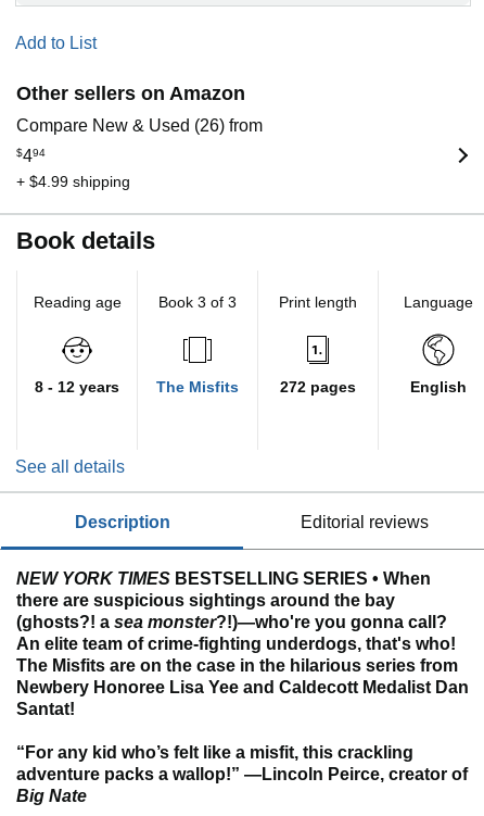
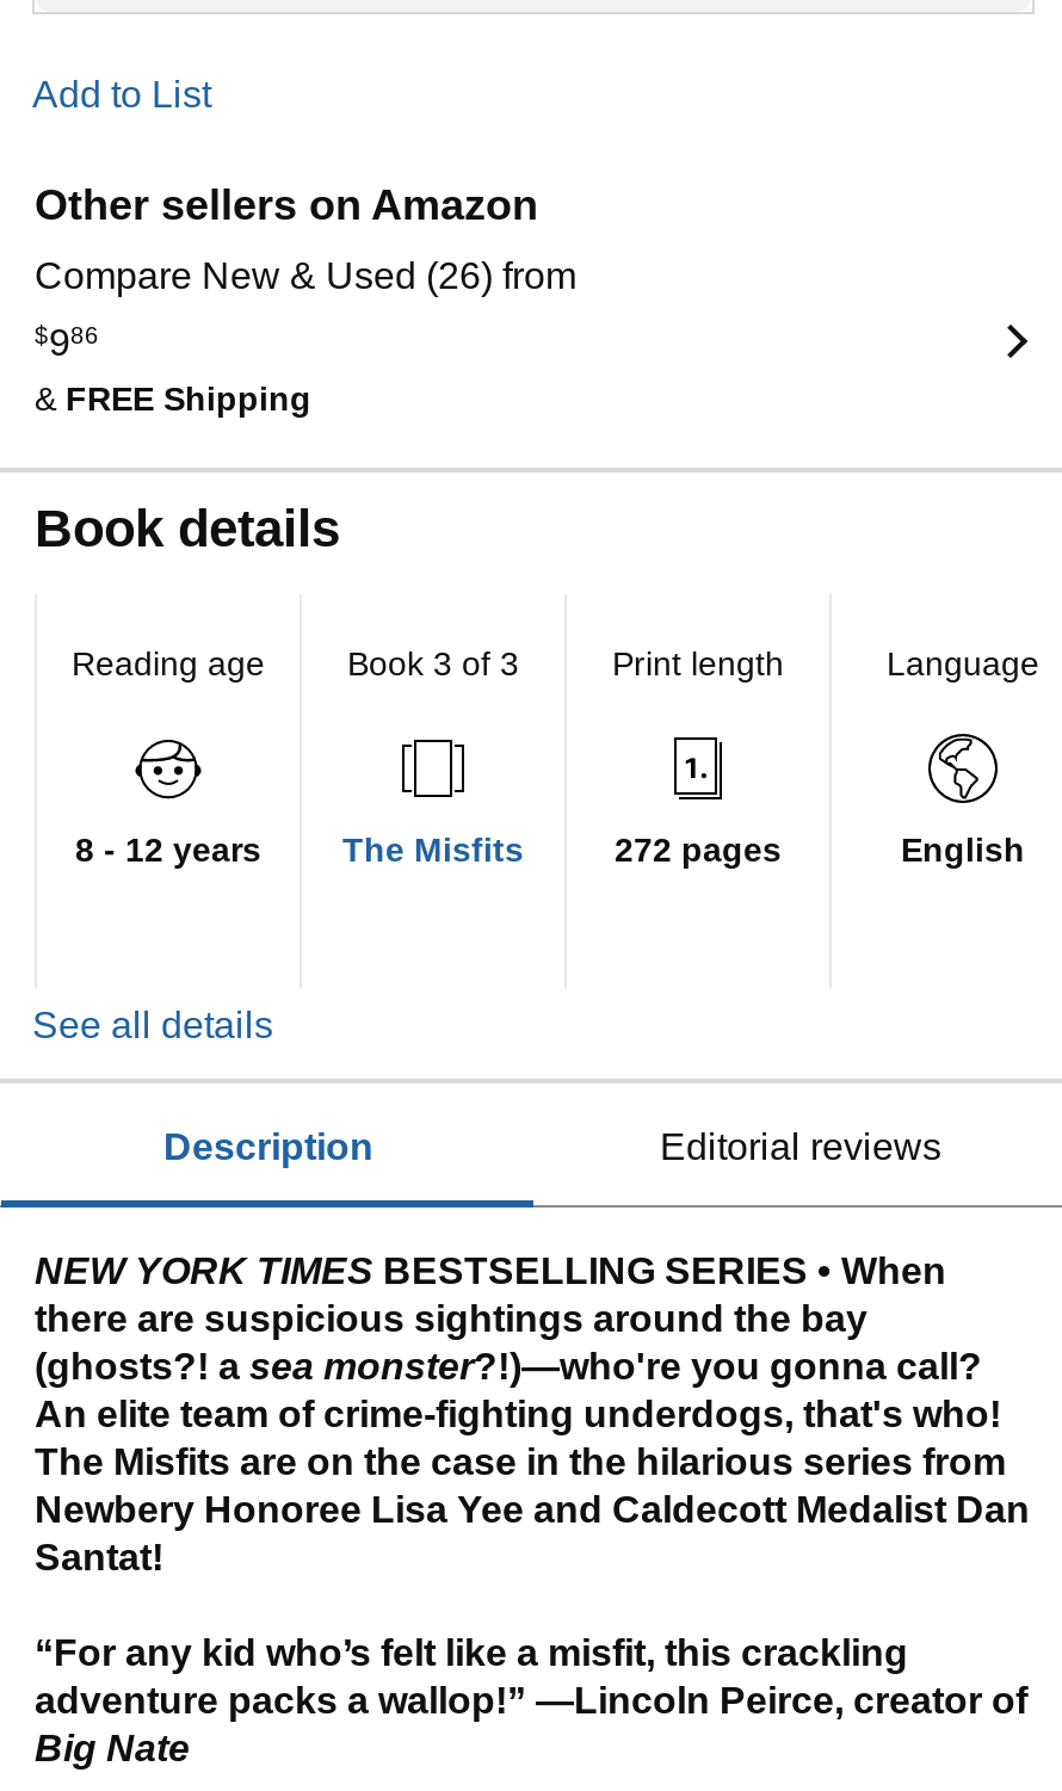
[16,147,130,190] $494 | + $4.99 shipping -> [35,323,311,418] $986 | & FREE Shipping

